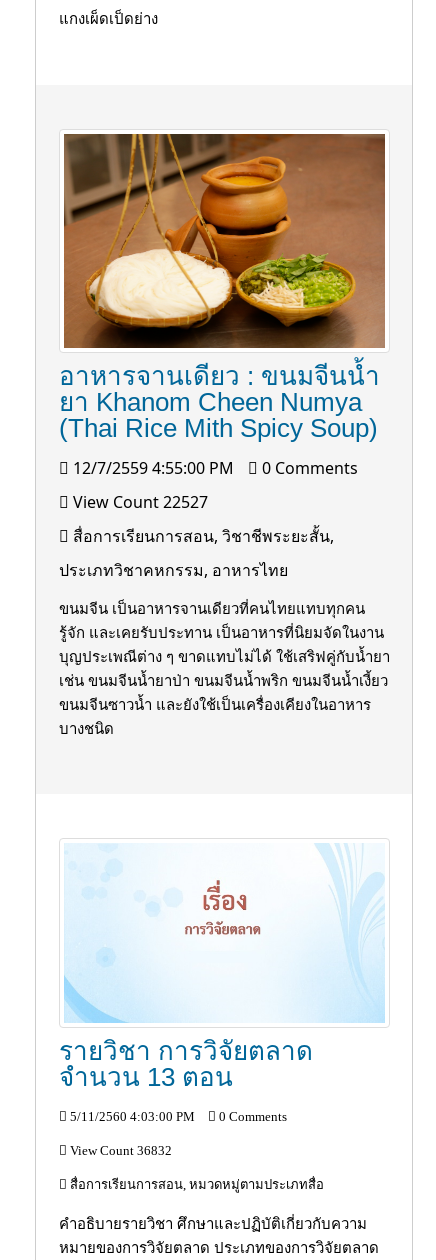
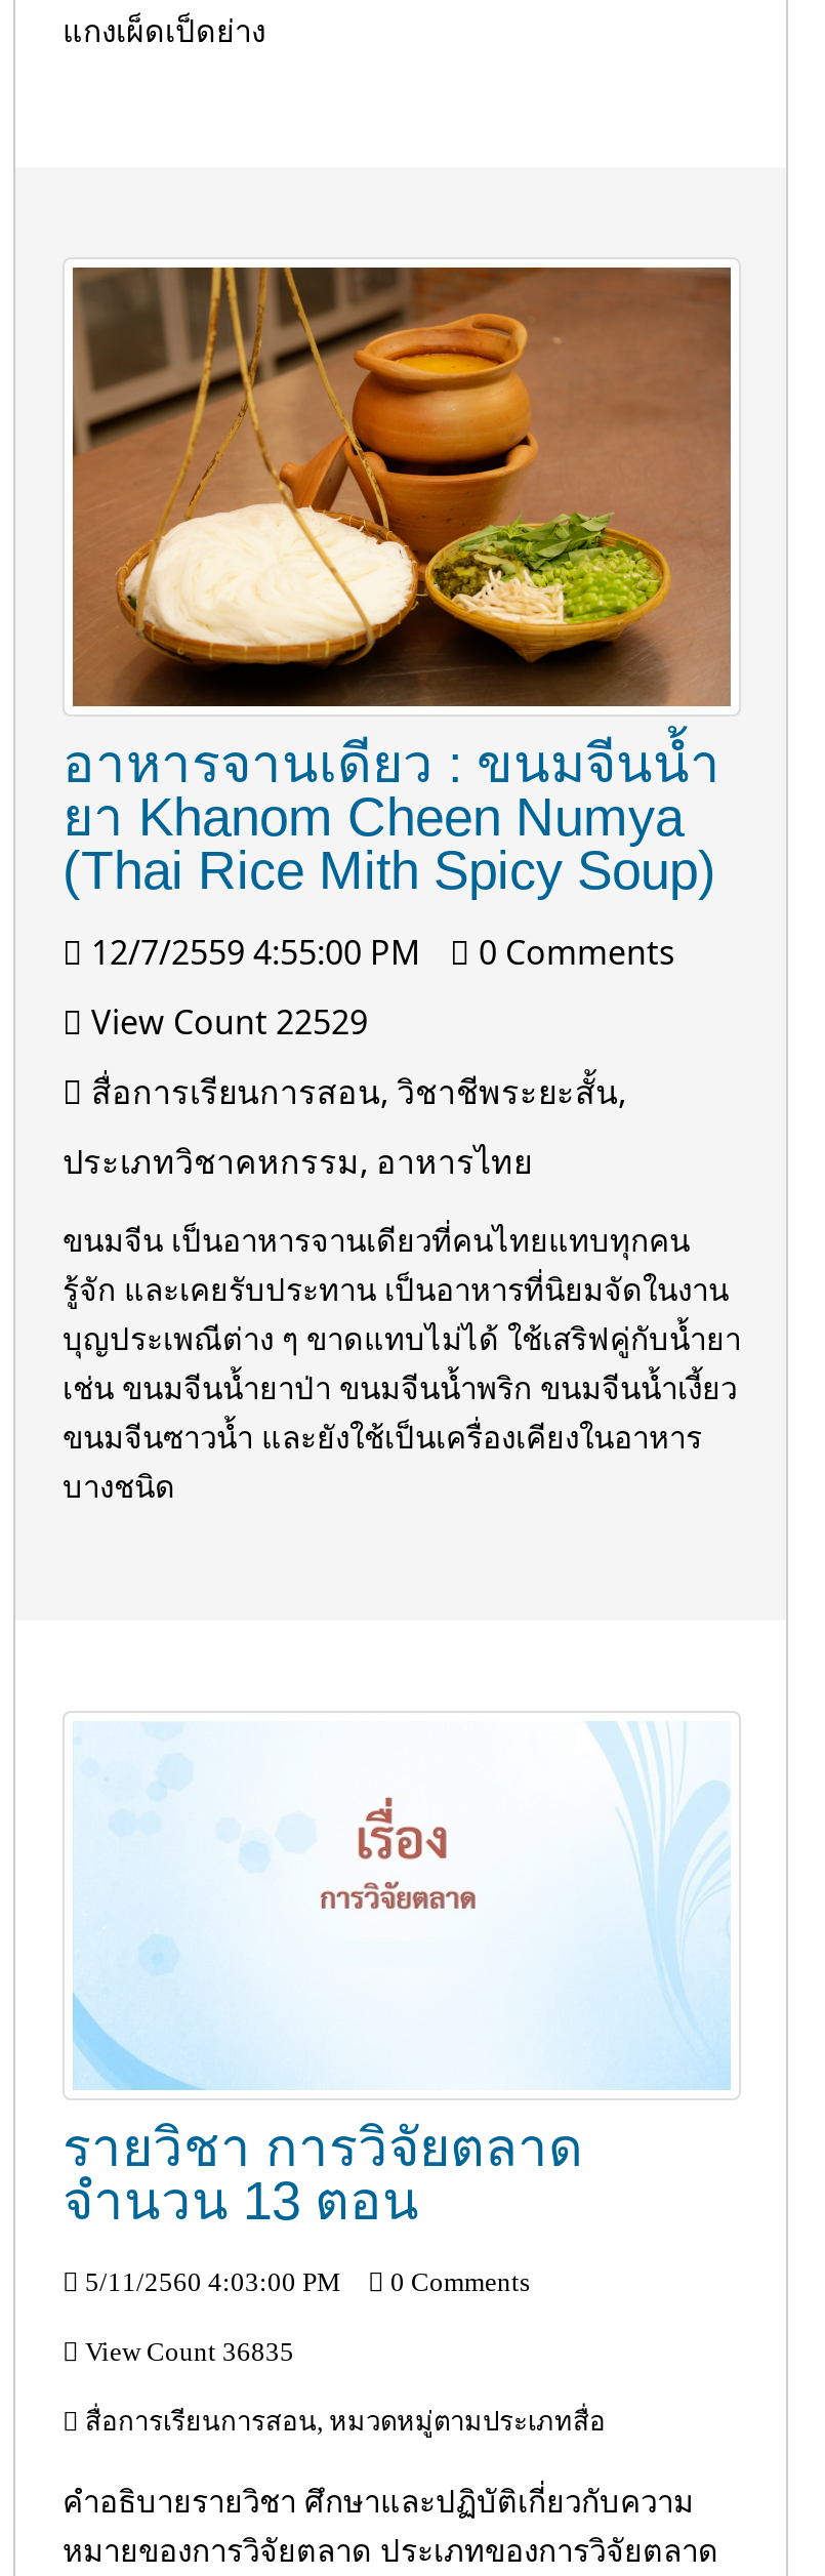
[69,491,208,513] View Count 22527 -> [83,999,368,1044] View Count 22529
[67,1143,172,1158] View Count 36832 -> [79,2336,294,2366] View Count 36835

